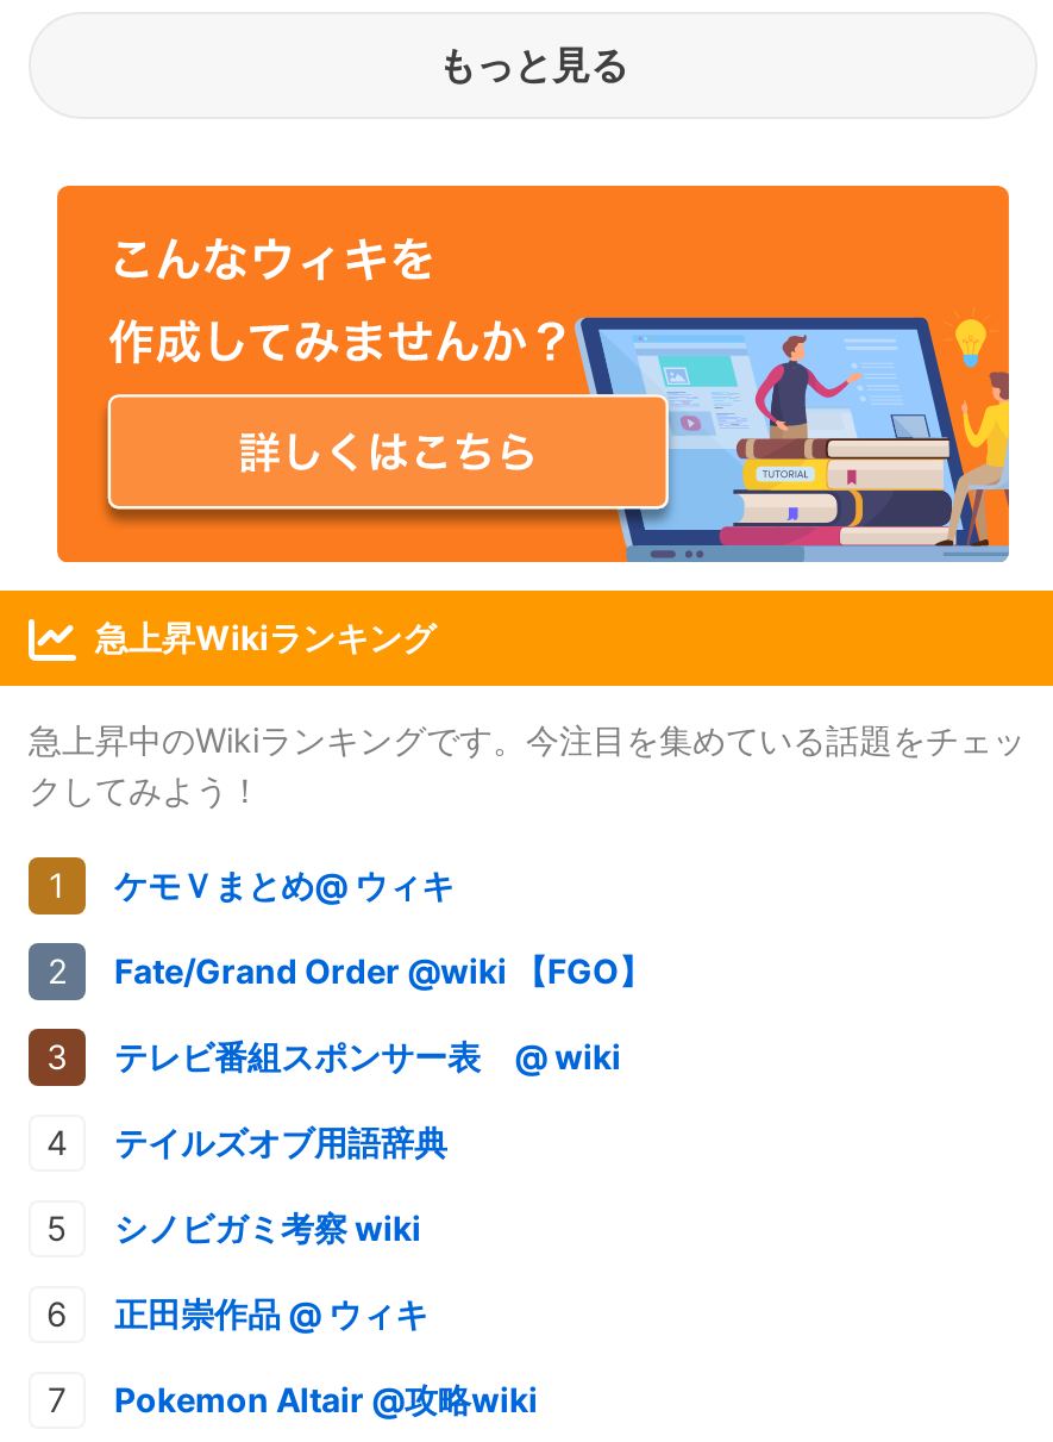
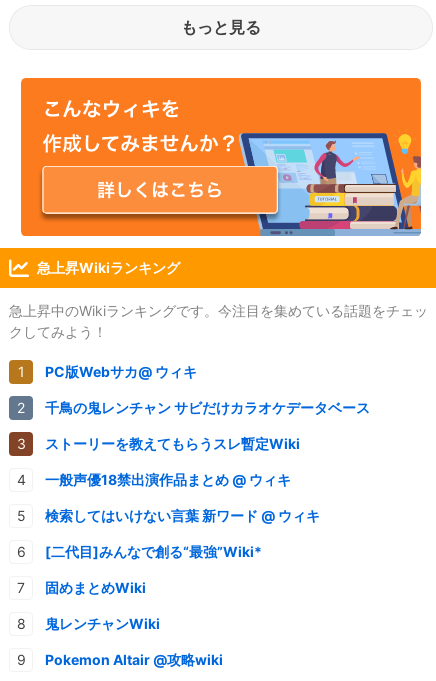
[114,864,652,1334] ケモＶまとめ@ ウィキ | Fate/Grand Order @wiki 【FGO】 | テレビ番組スポンサー表 @ wiki | テイルズオブ用語辞典 | シノビガミ考察 wiki | 正田崇作品 @ ウィキ -> [45,363,370,632] PC版Webサカ@ ウィキ | 千鳥の鬼レンチャン サビだけカラオケデータベース | ストーリーを教えてもらうスレ暫定Wiki | 一般声優18禁出演作品まとめ @ ウィキ | 検索してはいけない言葉 新ワード @ ウィキ | [二代目]みんなで創る“最強”Wiki* | 固めまとめWiki | 鬼レンチャンWiki

